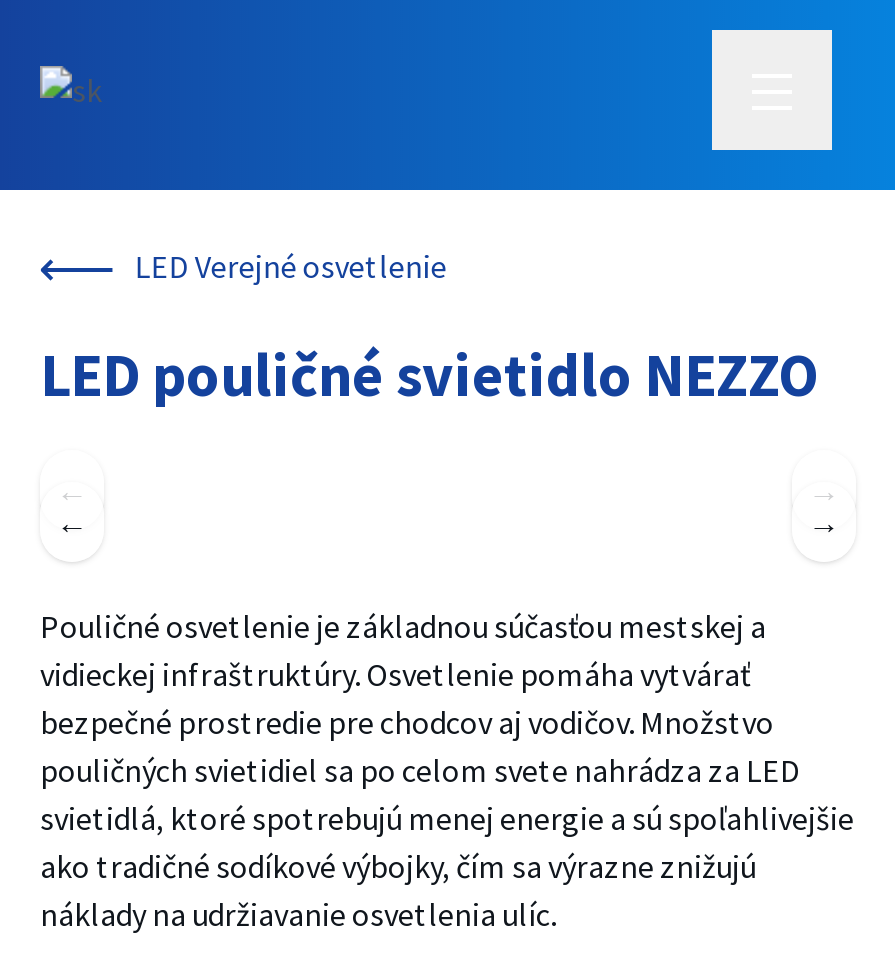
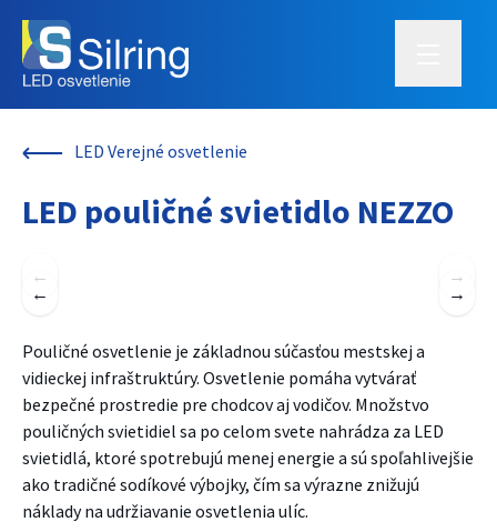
none -> [21,19,190,88] [image]

